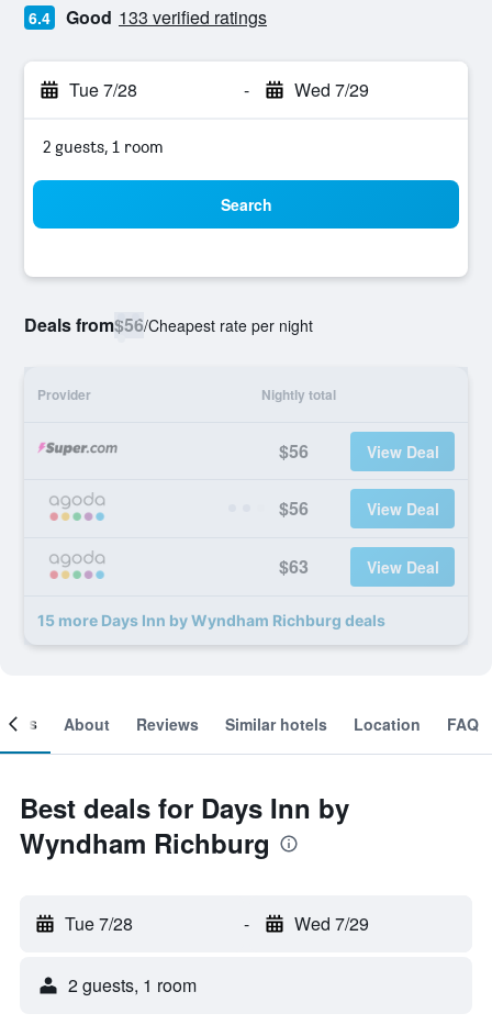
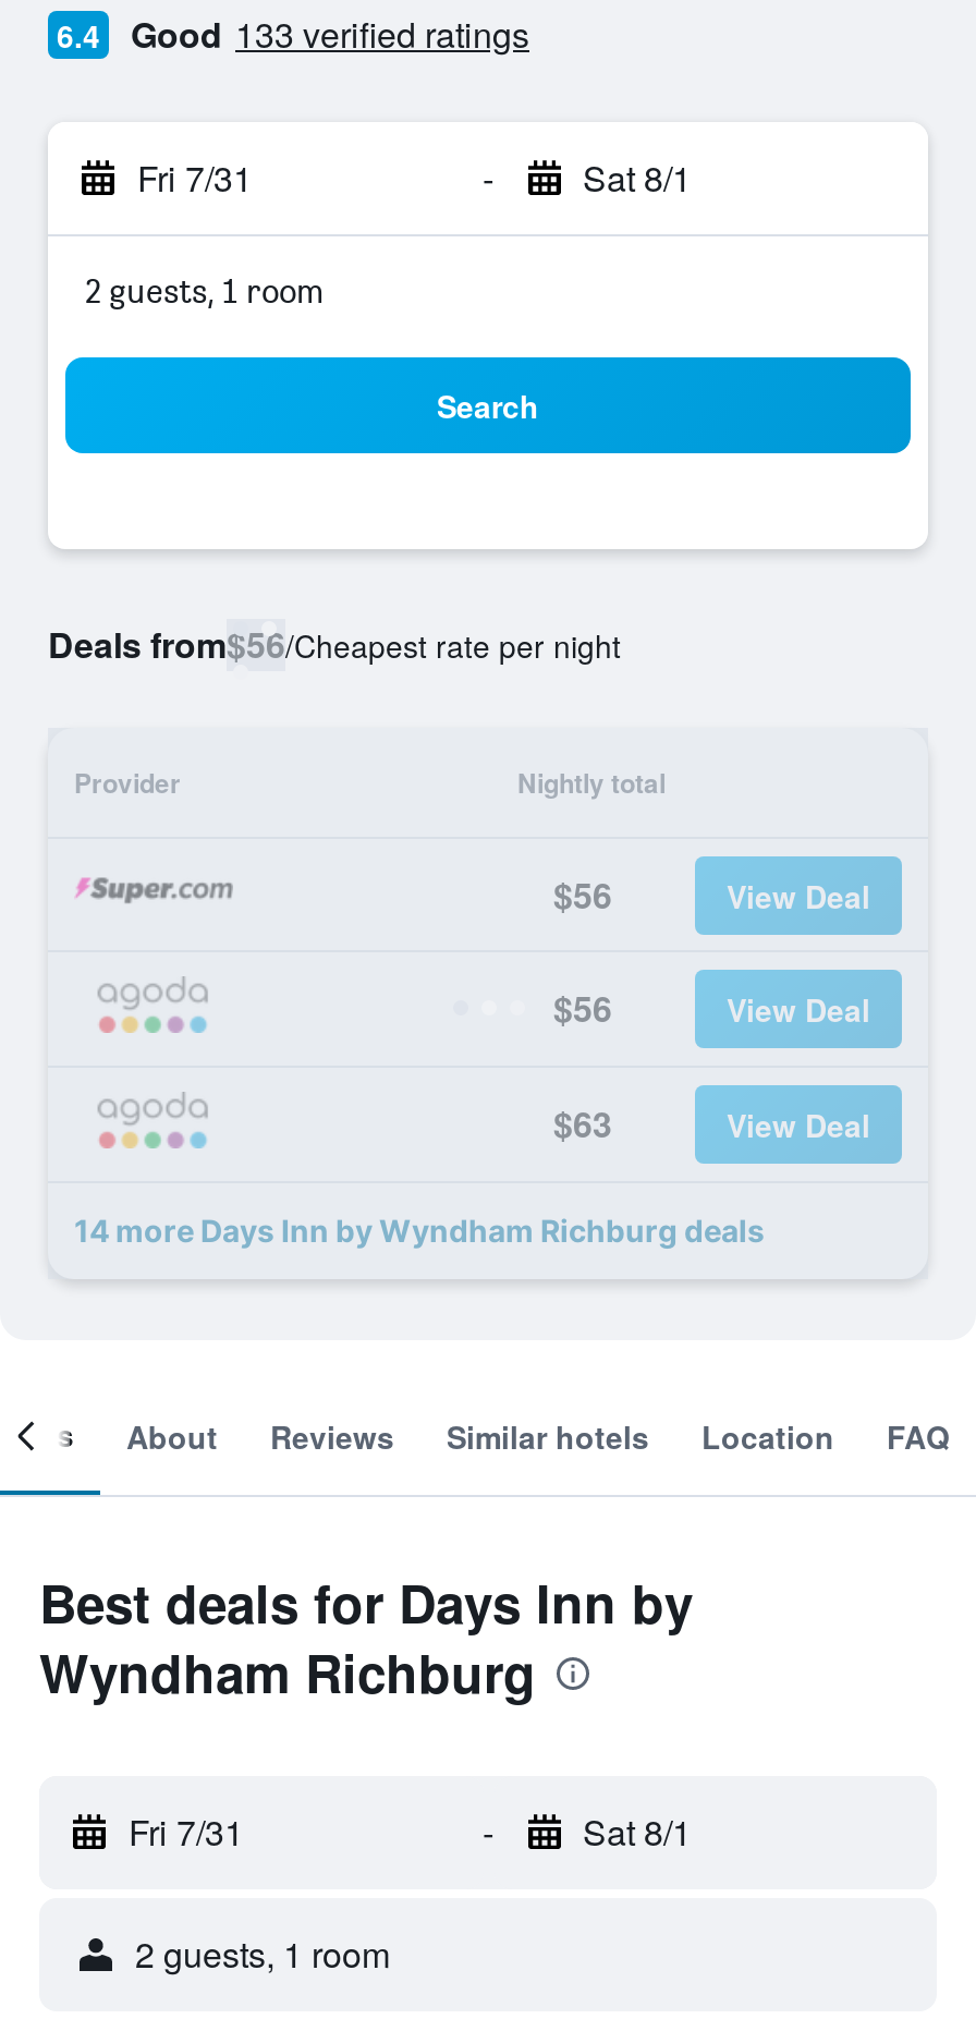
[69,77,137,102] Tue 7/28 -> [137,153,253,203] Fri 7/31
[294,77,368,102] Wed 7/29 -> [583,153,692,203] Sat 8/1
[37,611,385,630] 15 more Days Inn by Wyndham Richburg deals -> [74,1212,765,1249] 14 more Days Inn by Wyndham Richburg deals
[65,911,133,936] Tue 7/28 -> [129,1807,244,1857] Fri 7/31
[294,911,368,936] Wed 7/29 -> [583,1807,692,1857] Sat 8/1

